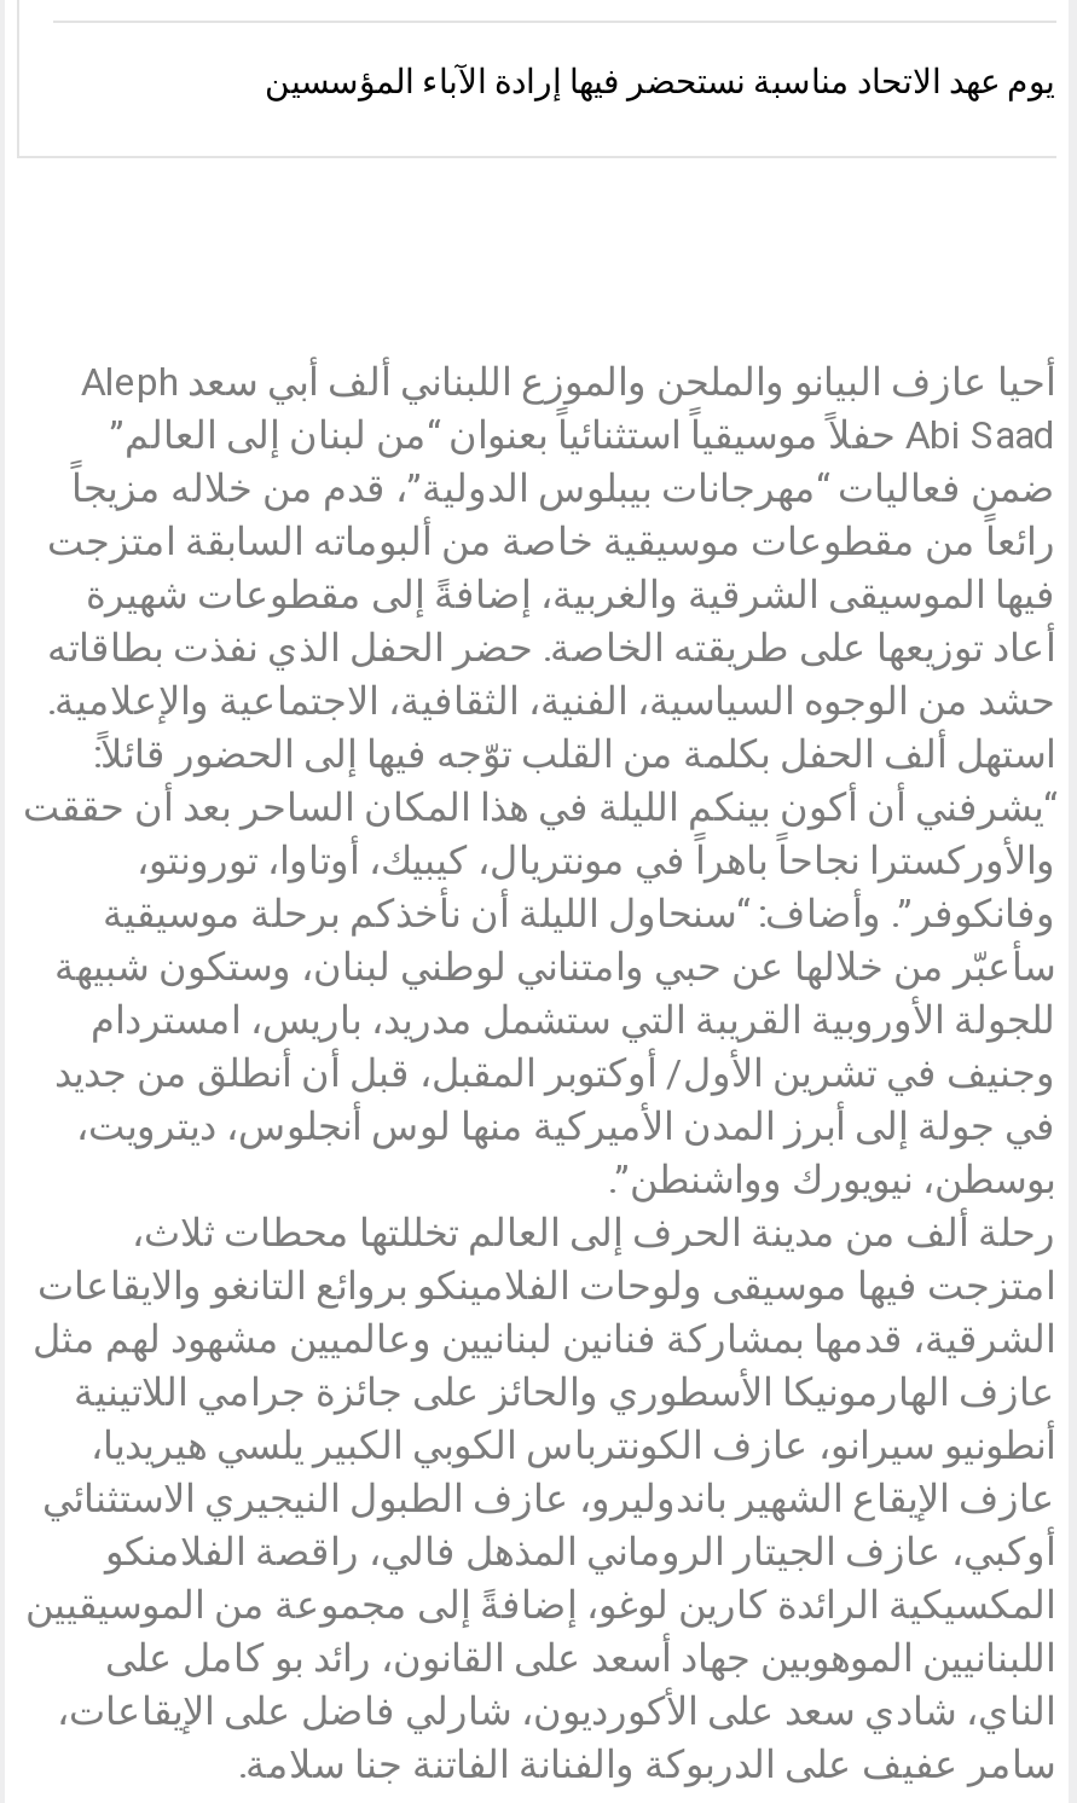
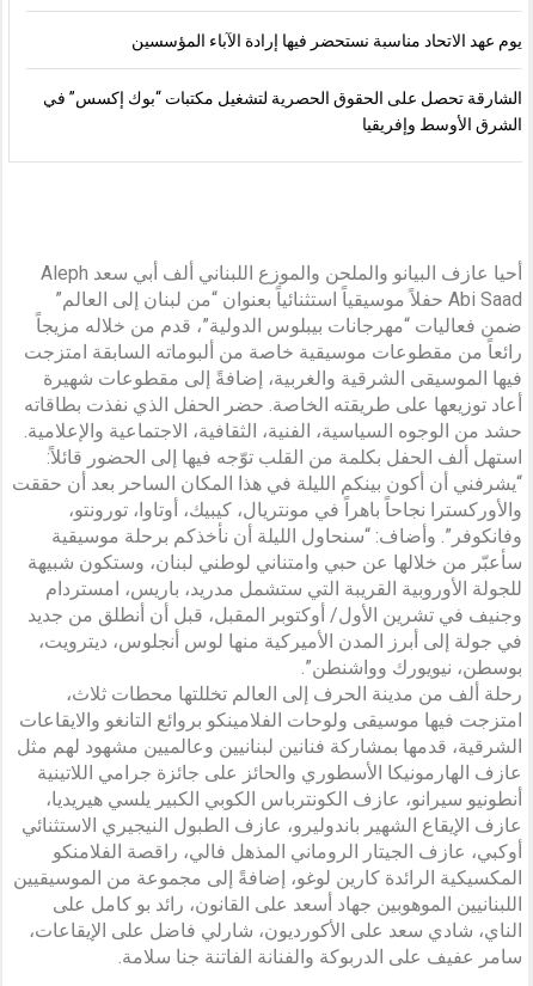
none -> [42,88,522,134] الشارقة تحصل على الحقوق الحصرية لتشغيل مكتبات “بوك إكسس” في | الشرق الأوسط وإفريقيا

